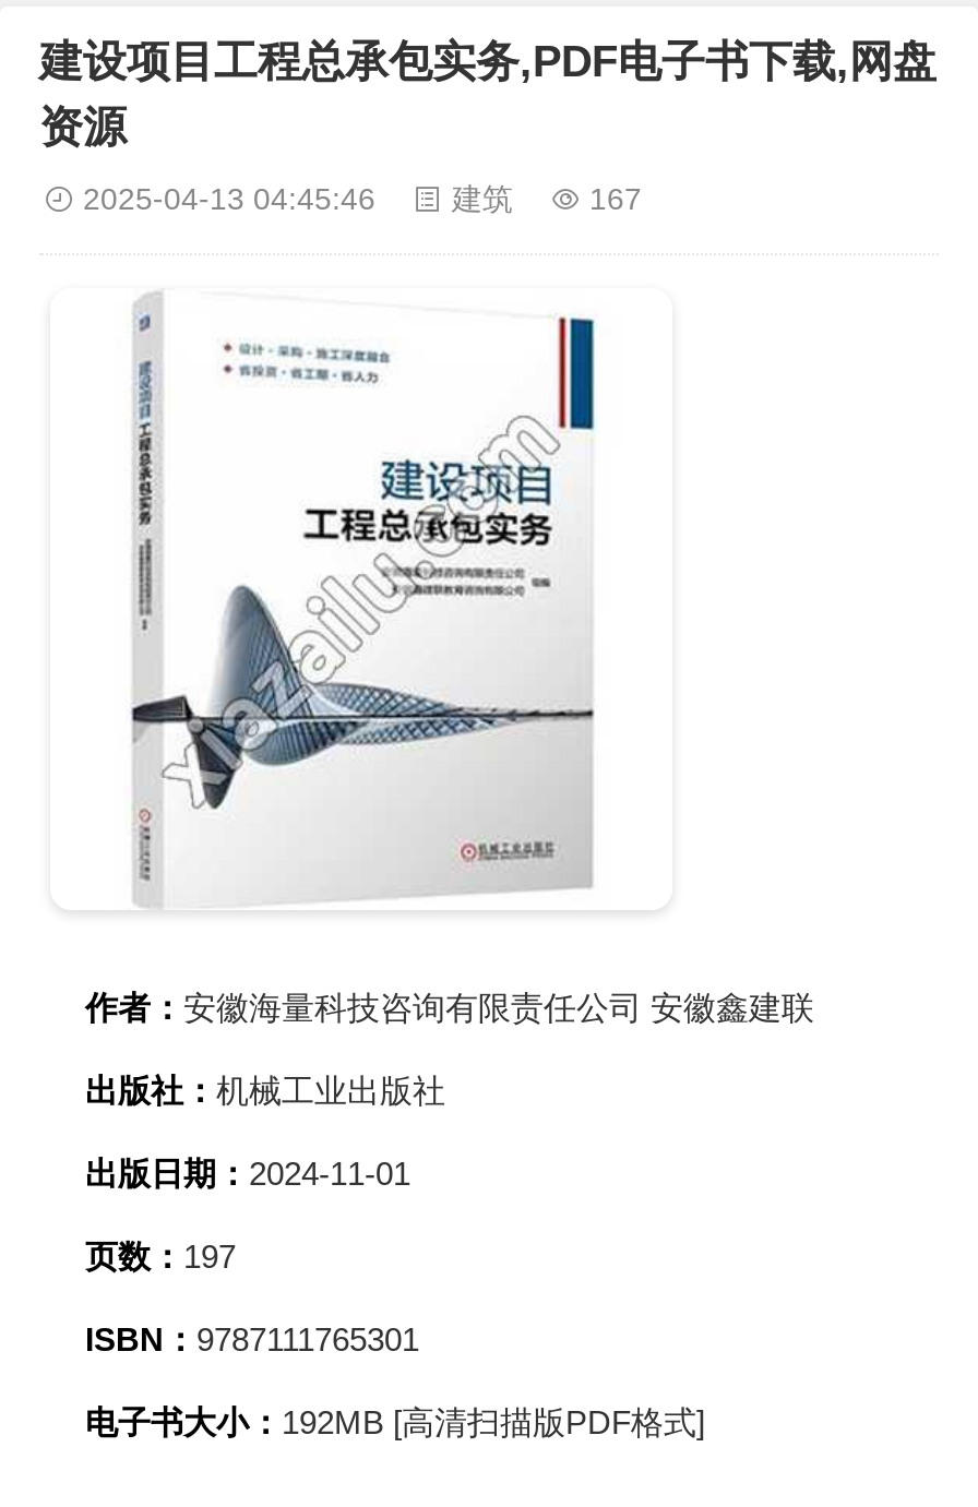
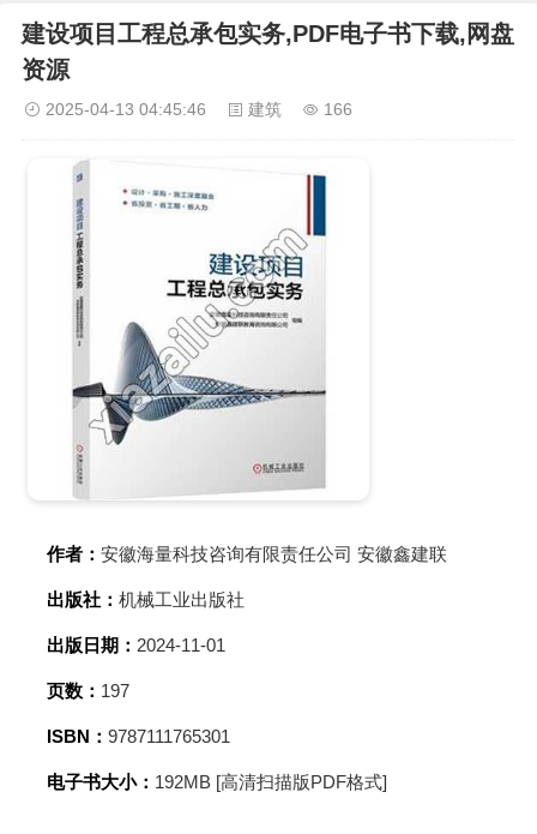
[589,181,642,216] 167 -> [324,100,352,119] 166

